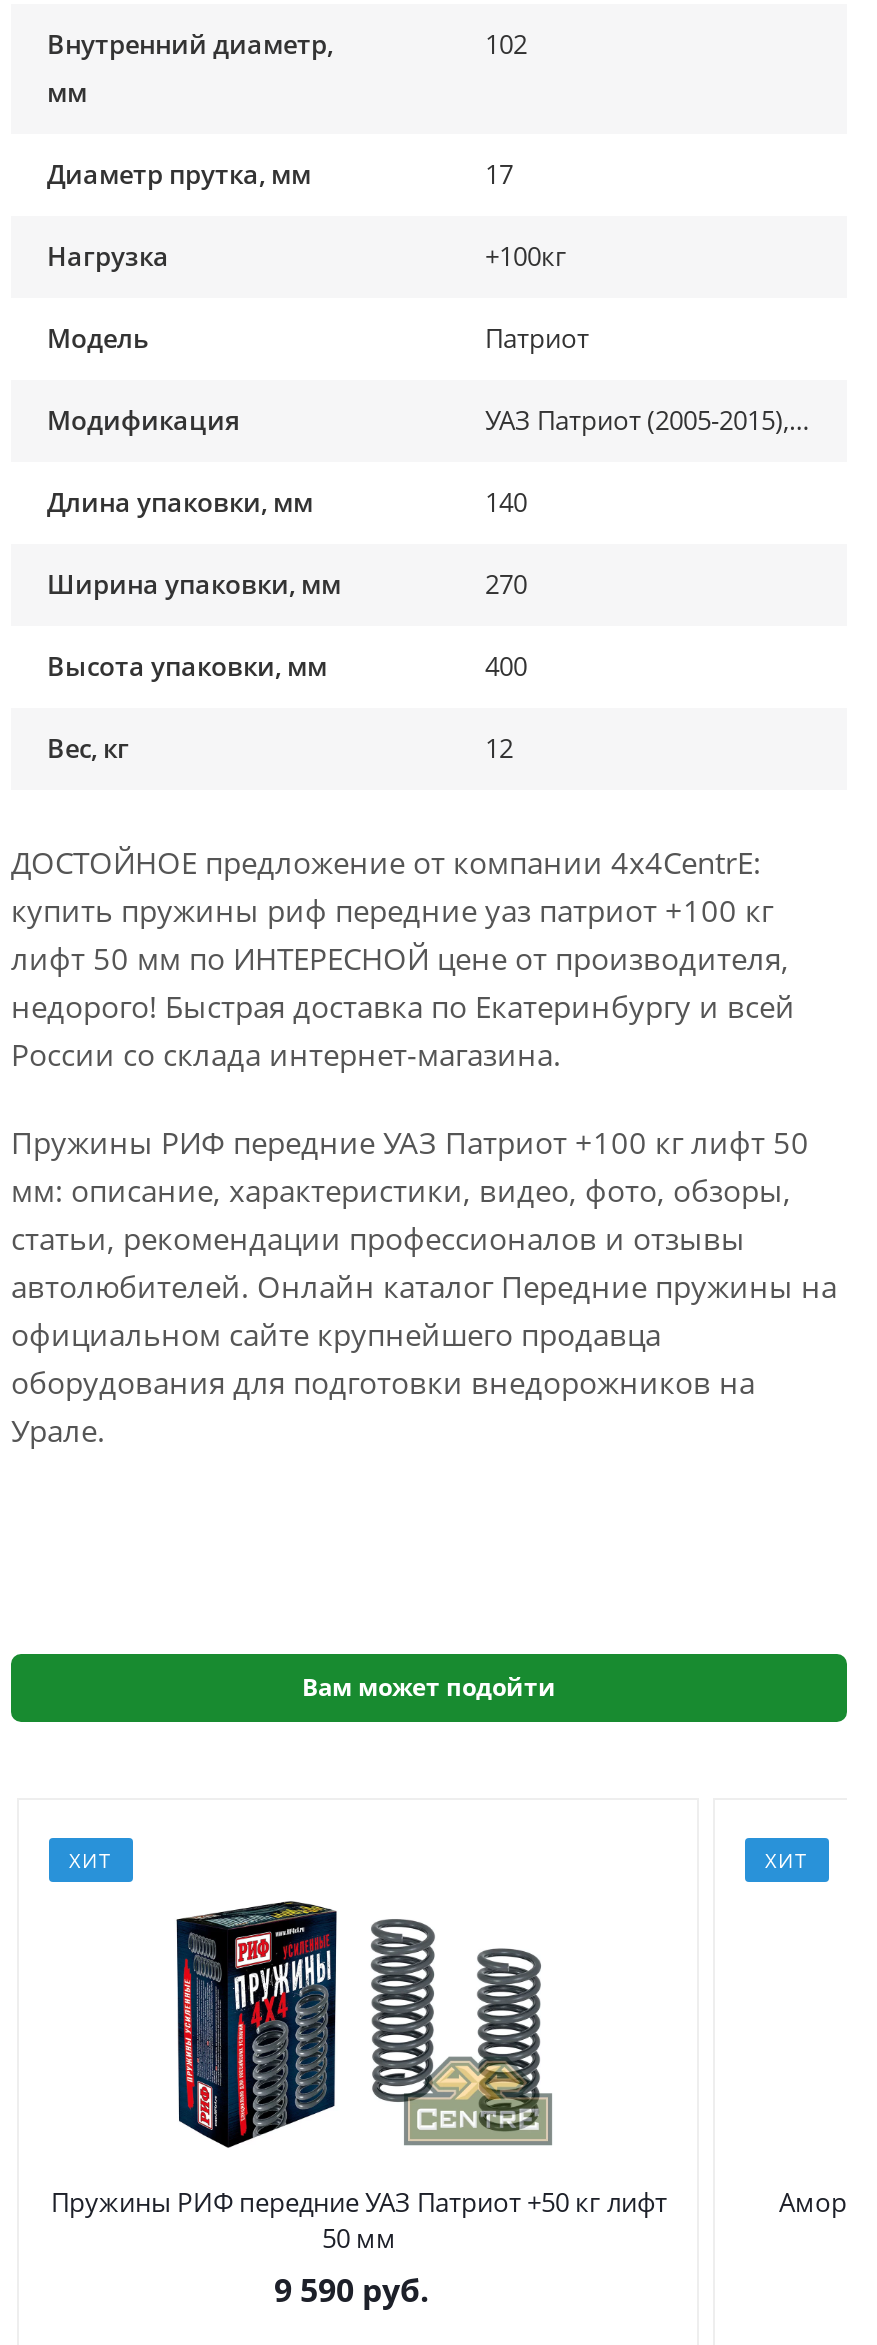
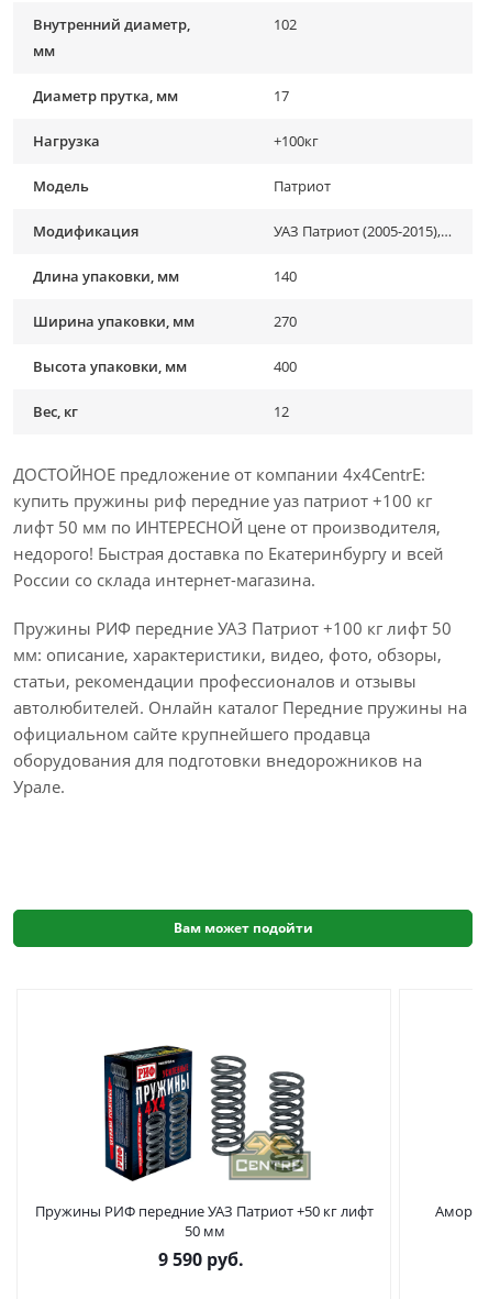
[69,1846,112,1874] ХИТ -> none
[765,1846,808,1874] ХИТ -> none

